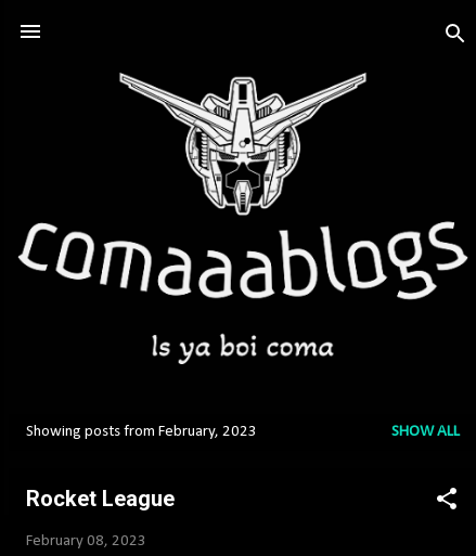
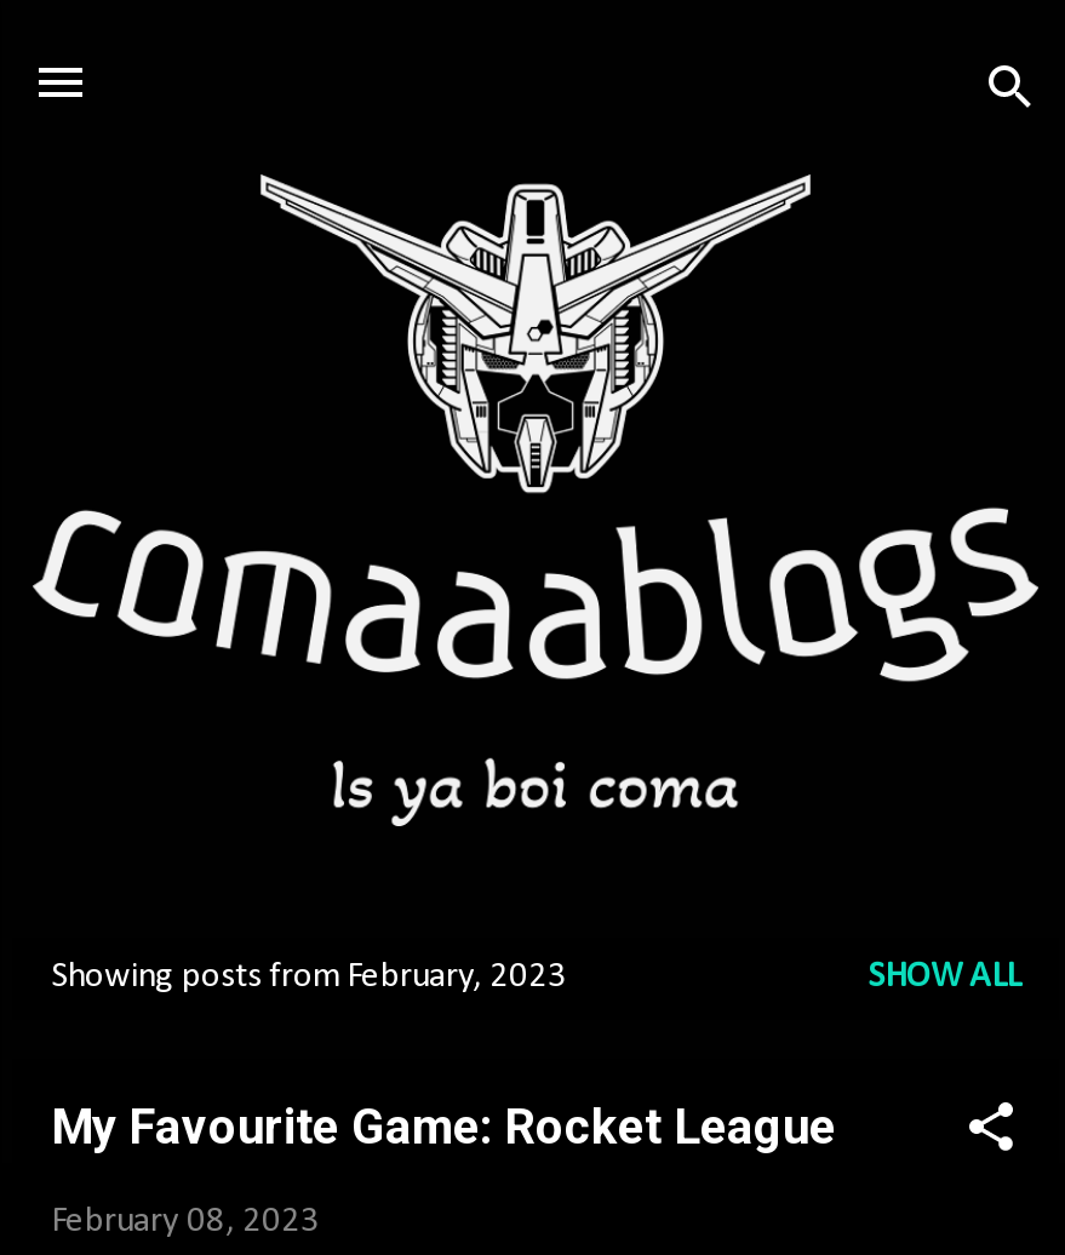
[26,485,175,511] Rocket League -> [51,1097,836,1155] My Favourite Game: Rocket League

